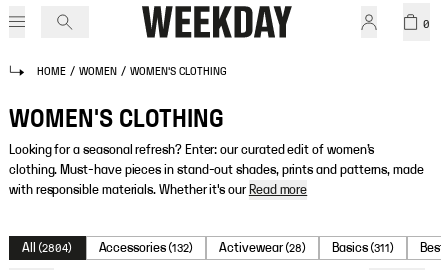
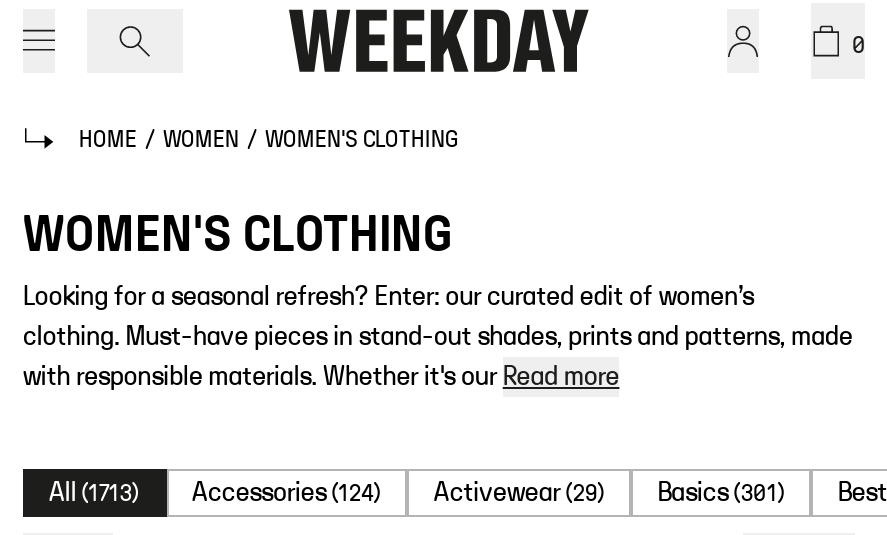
[22,241,72,255] All (2804) -> [49,479,140,507] All (1713)
[98,241,193,255] Accessories (132) -> [192,479,382,507] Accessories (124)
[219,241,306,255] Activewear (28) -> [434,479,605,507] Activewear (29)
[332,241,394,255] Basics (311) -> [657,479,786,507] Basics (301)

